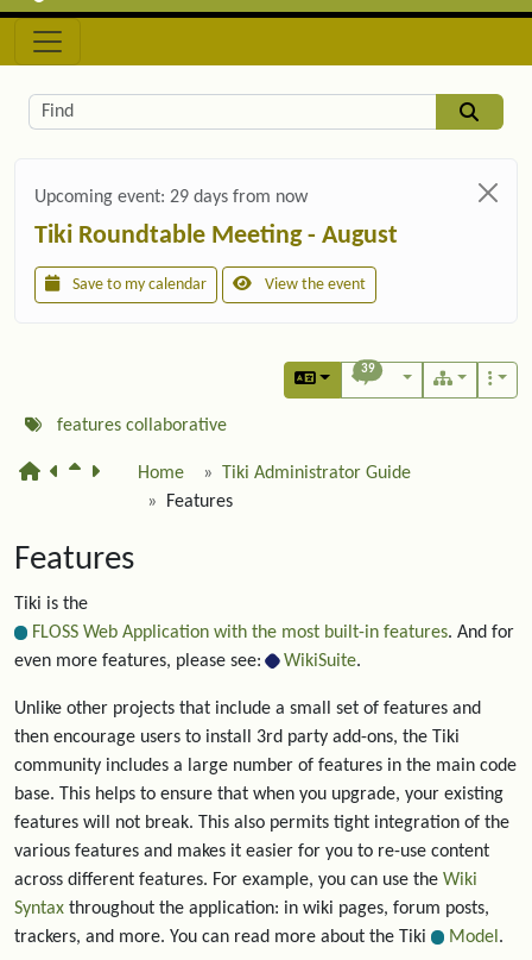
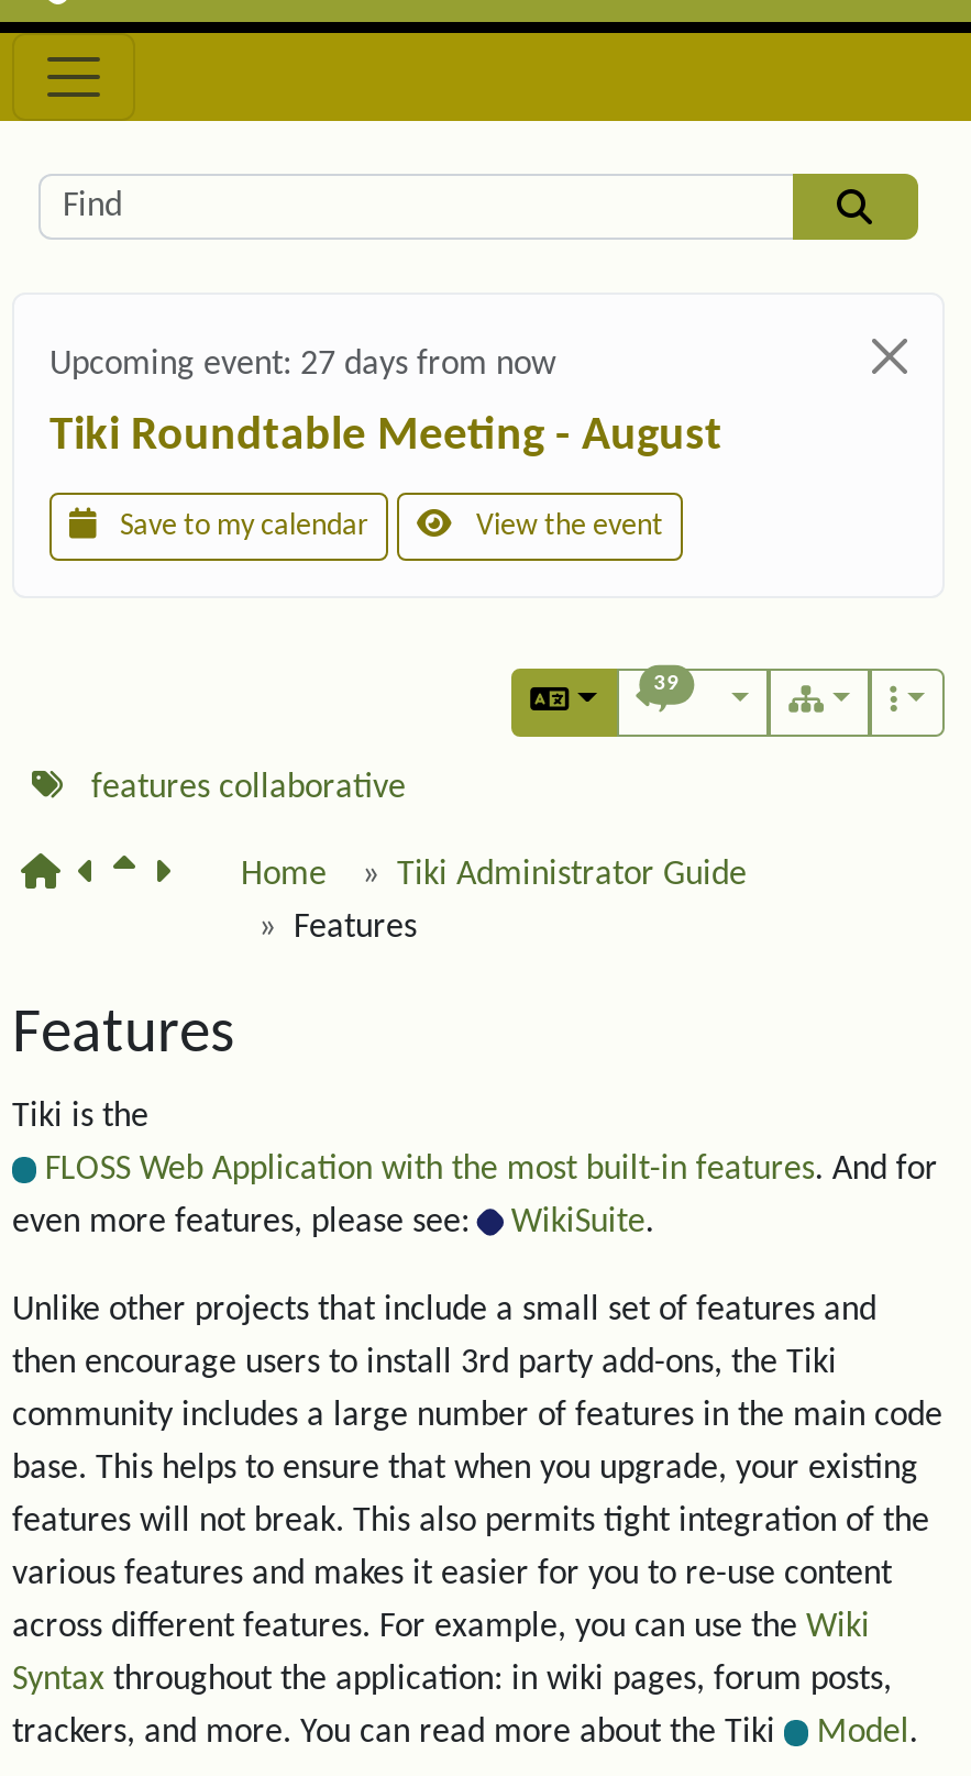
[34,188,308,207] Upcoming event: 29 days from now -> [49,348,555,383] Upcoming event: 27 days from now

